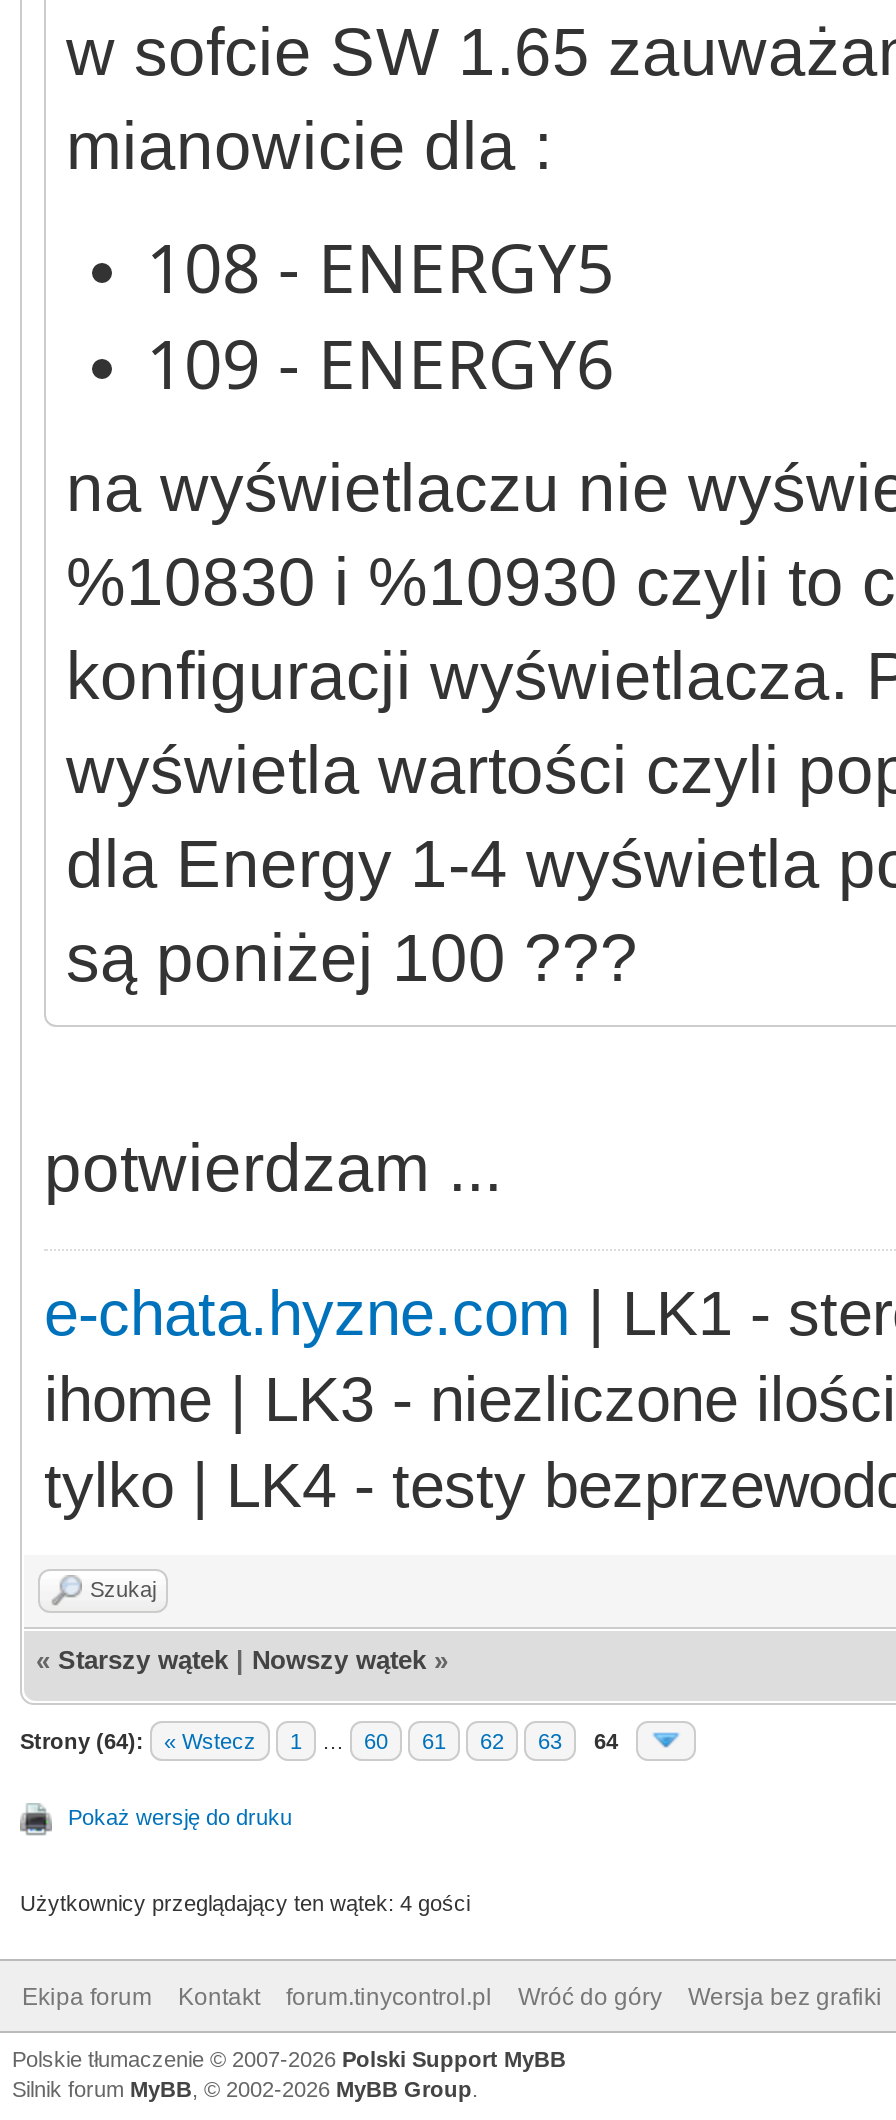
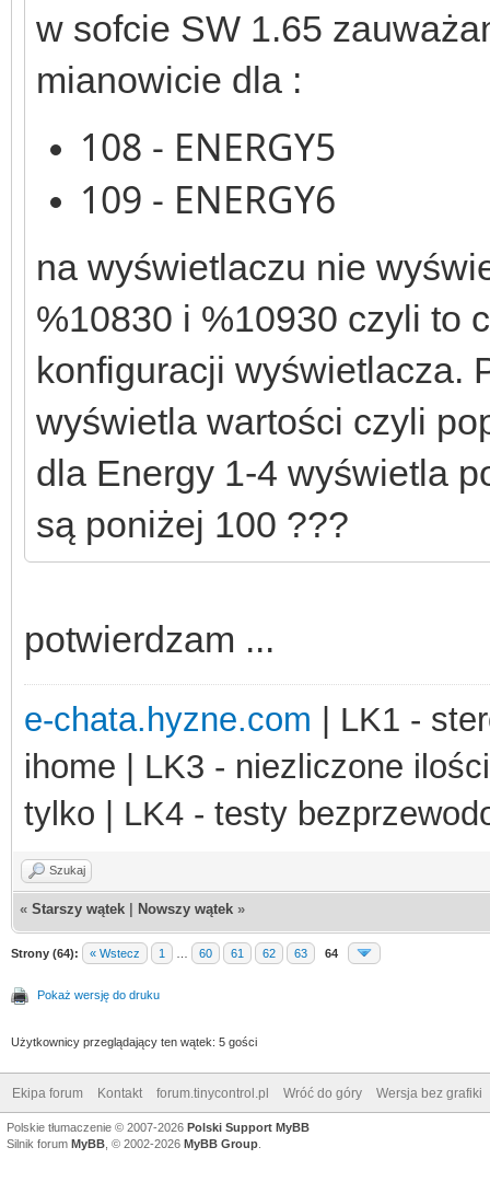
[20,1891,470,1915] Użytkownicy przeglądający ten wątek: 4 gości -> [11,1035,257,1048] Użytkownicy przeglądający ten wątek: 5 gości

